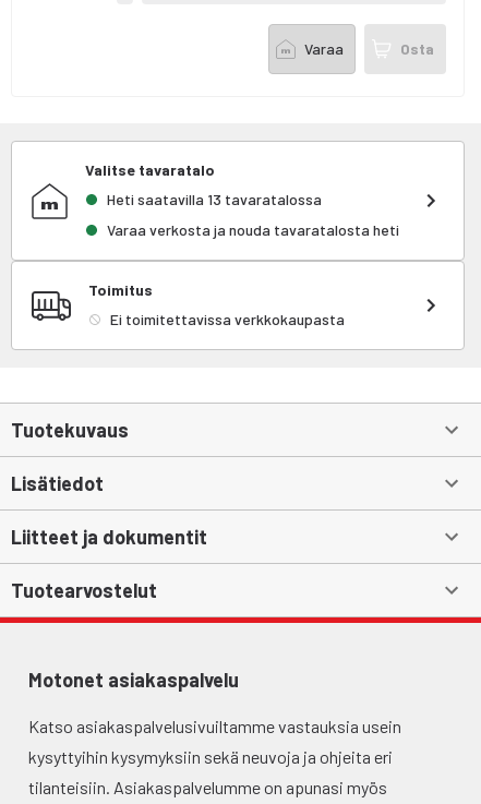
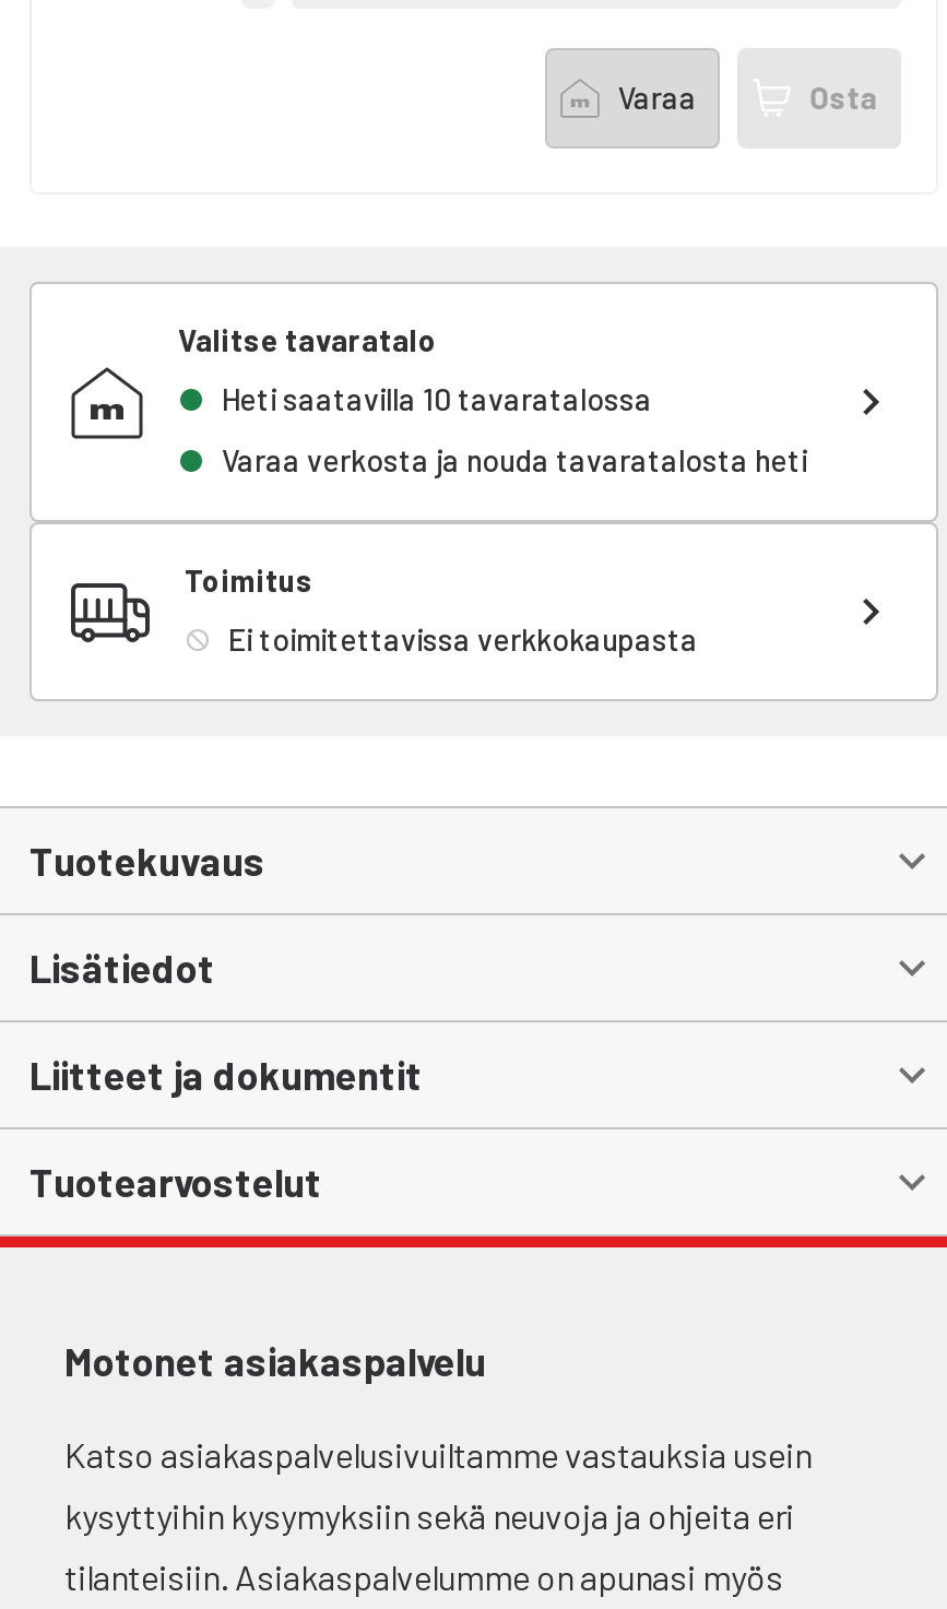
[107,190,322,208] Heti saatavilla 13 tavaratalossa -> [222,380,652,417] Heti saatavilla 10 tavaratalossa

